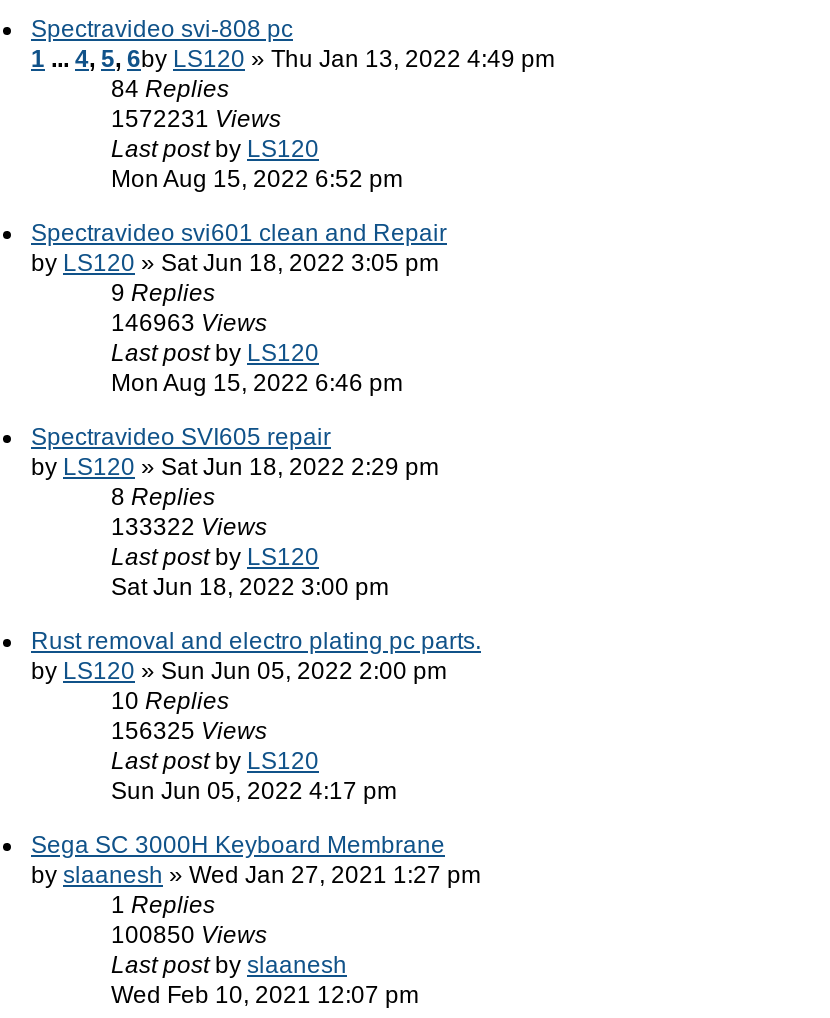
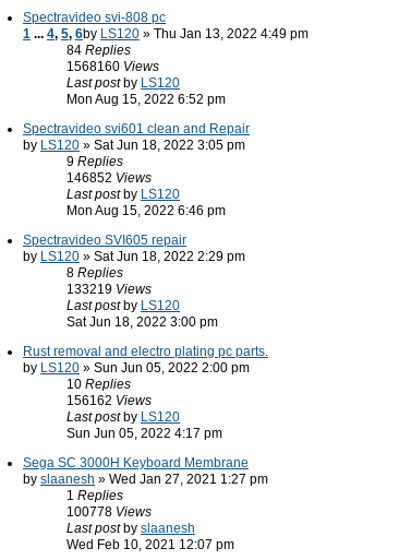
[111,105,281,133] 1572231 Views -> [67,59,159,74] 1568160 Views
[111,309,267,337] 146963 Views -> [67,170,152,186] 146852 Views
[111,513,267,541] 133322 Views -> [67,282,152,297] 133219 Views
[111,717,267,745] 156325 Views -> [67,393,152,408] 156162 Views
[111,921,267,949] 100850 Views -> [67,504,152,520] 100778 Views

